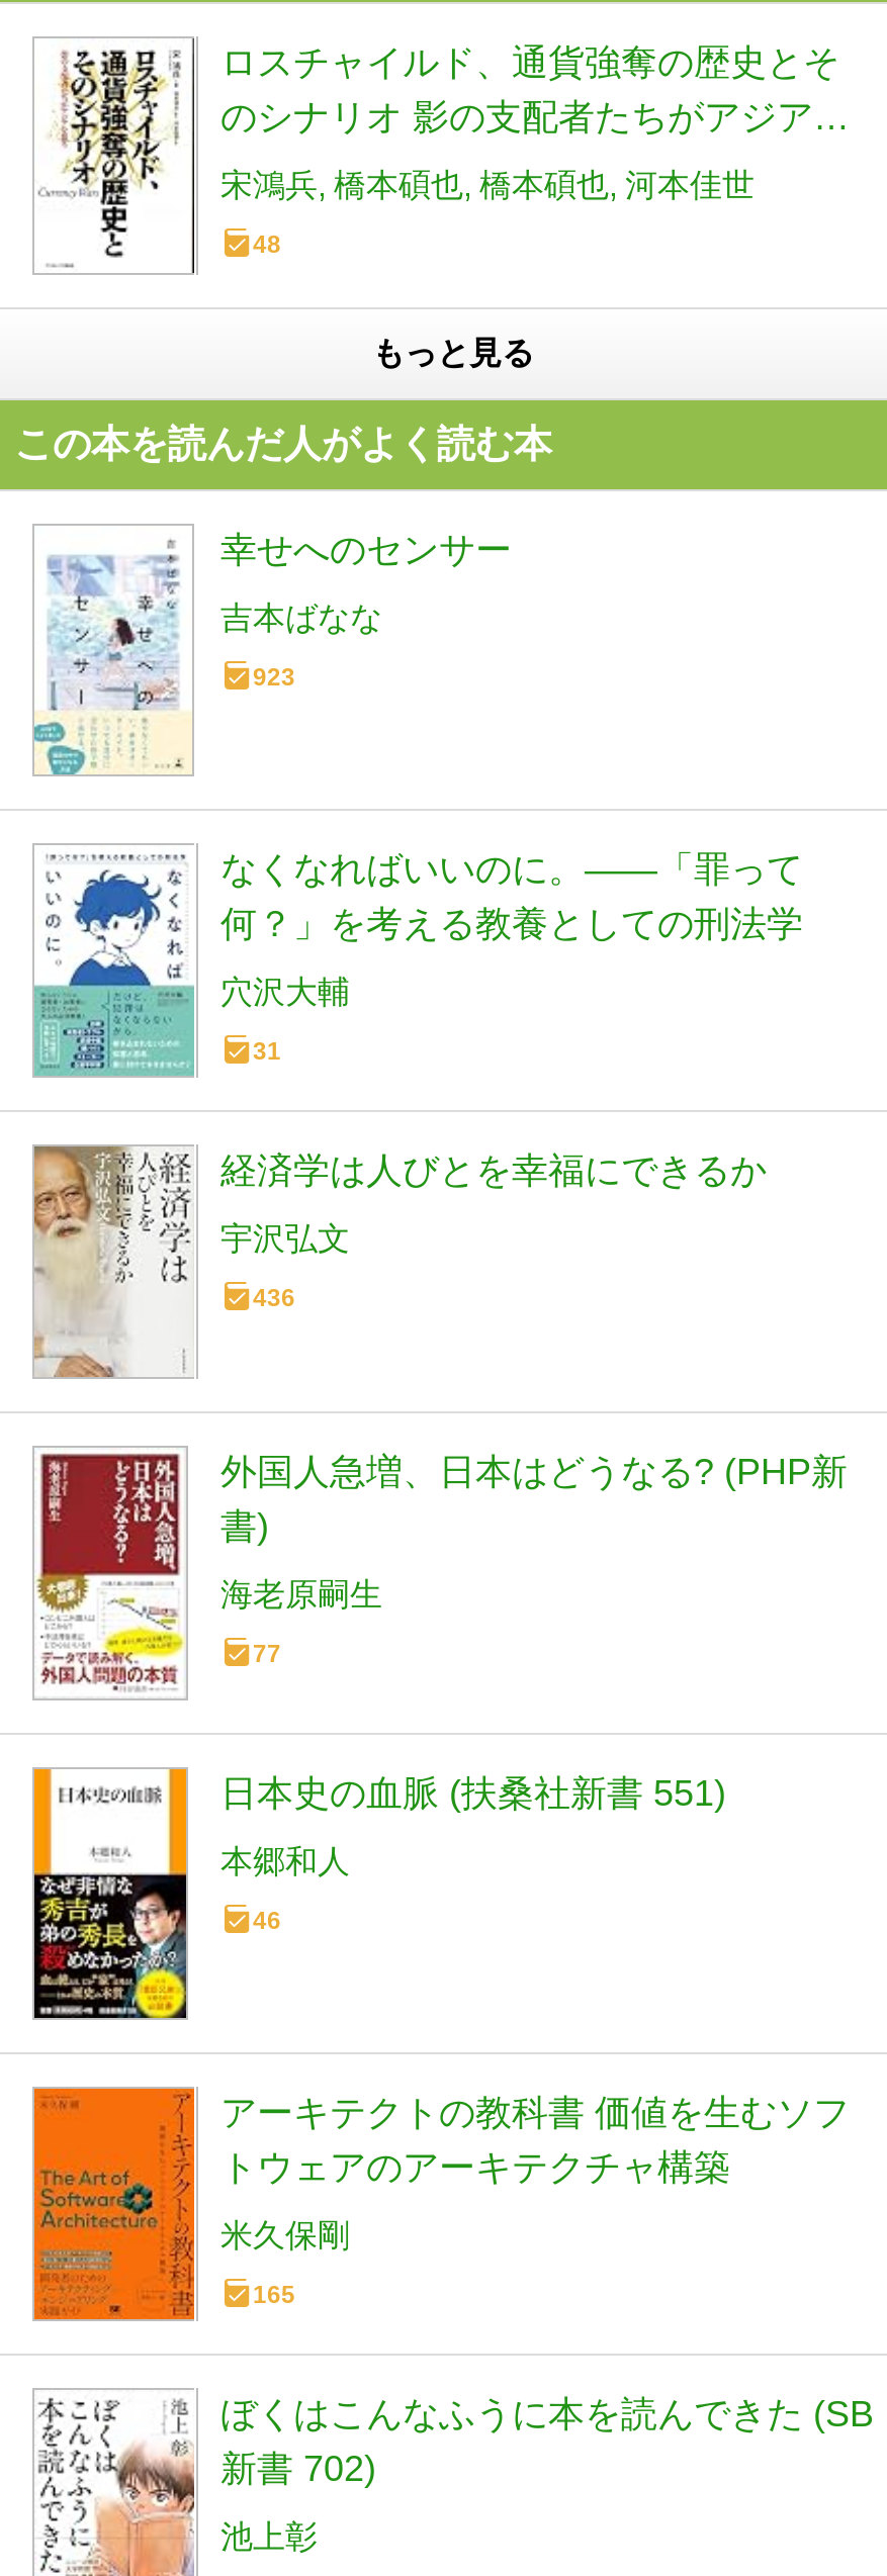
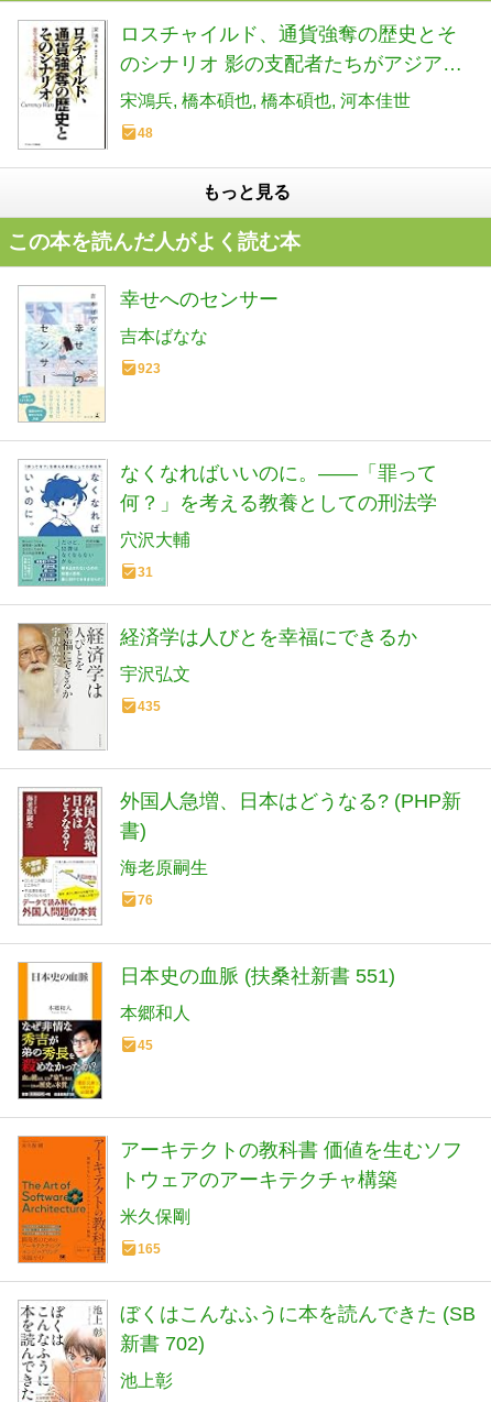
[253,1284,295,1312] 436 -> [138,699,161,714] 435
[253,1641,281,1669] 77 -> [138,893,153,908] 76
[253,1906,281,1934] 46 -> [138,1037,153,1053] 45

